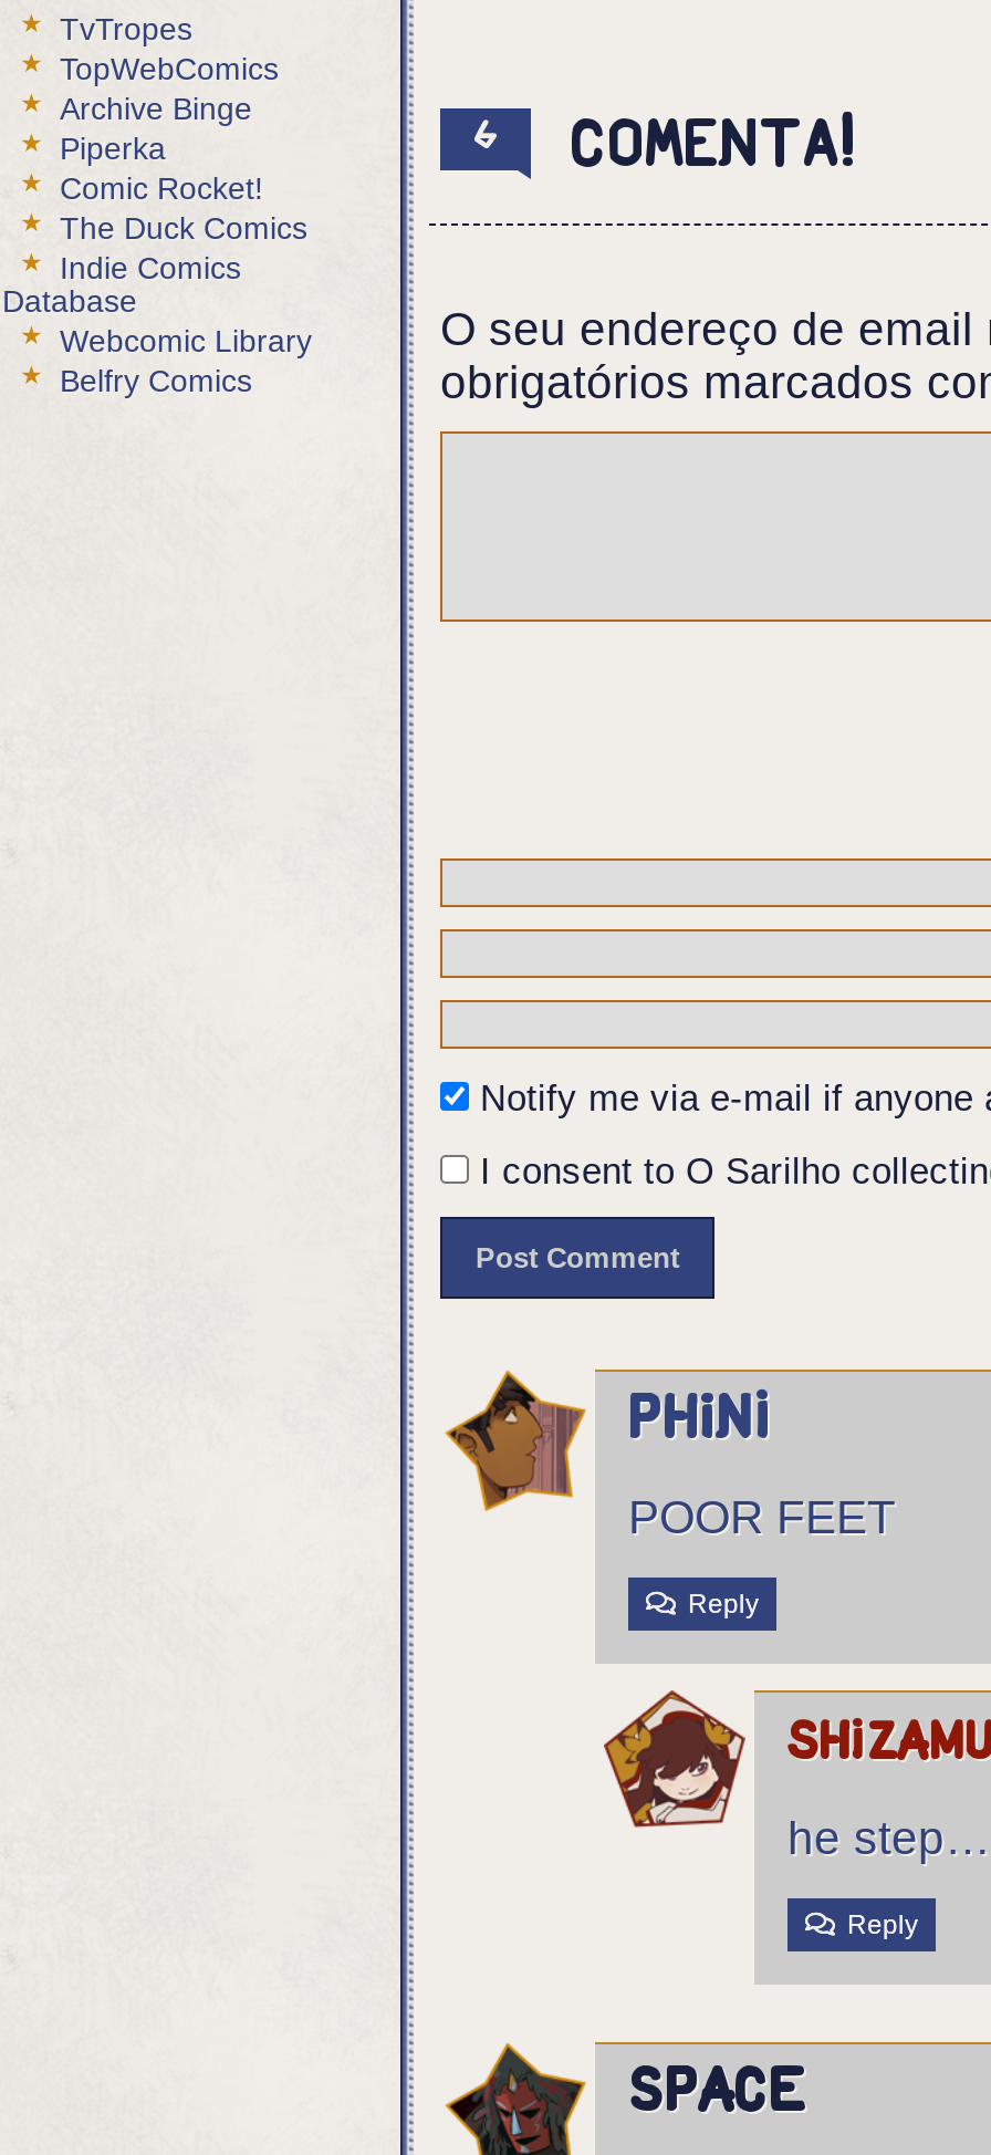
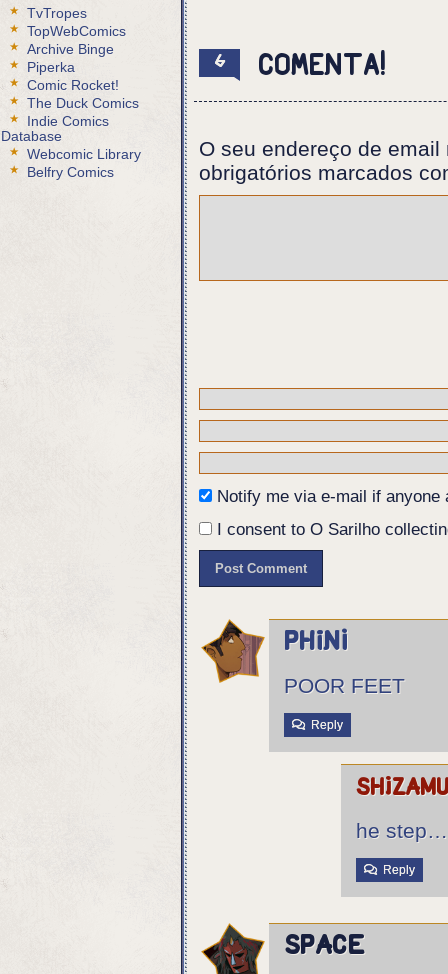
[602,1688,748,1830] [image] -> none

